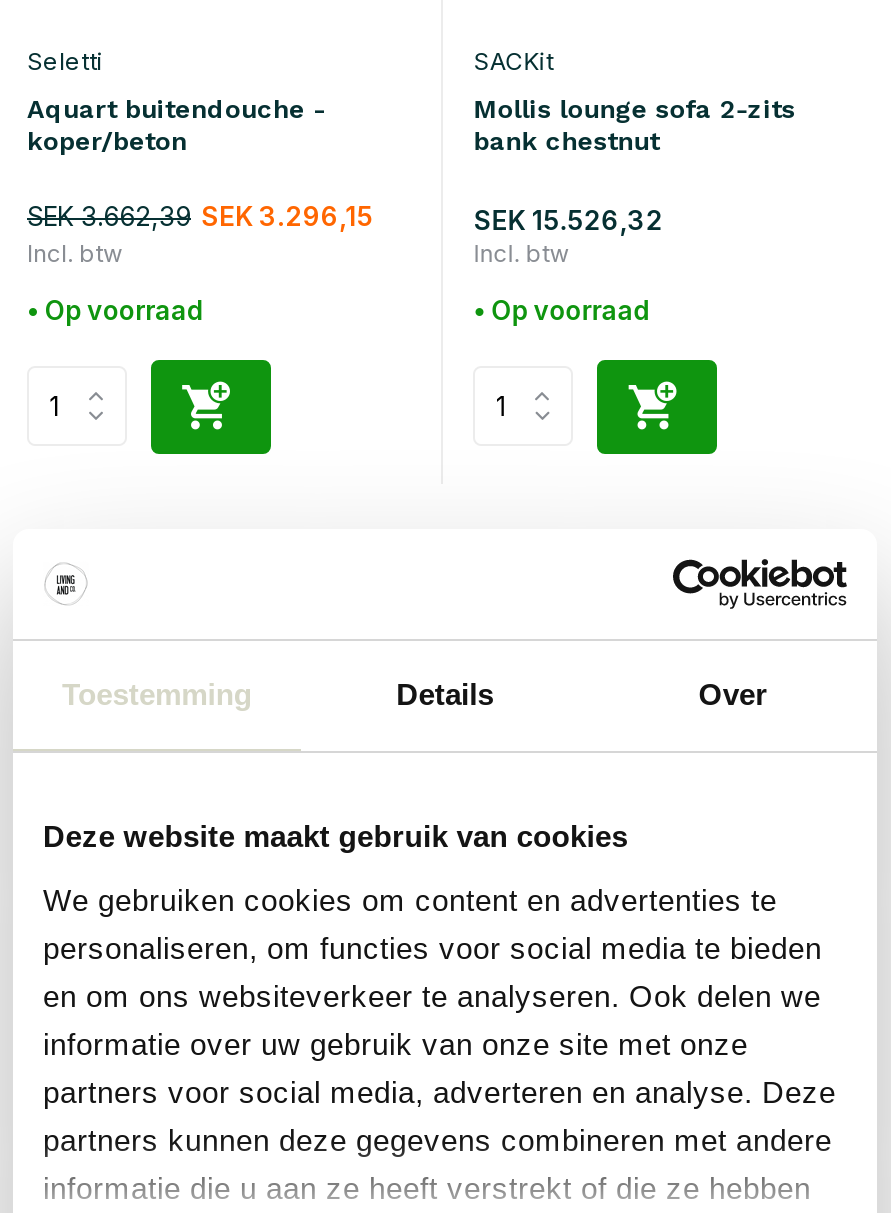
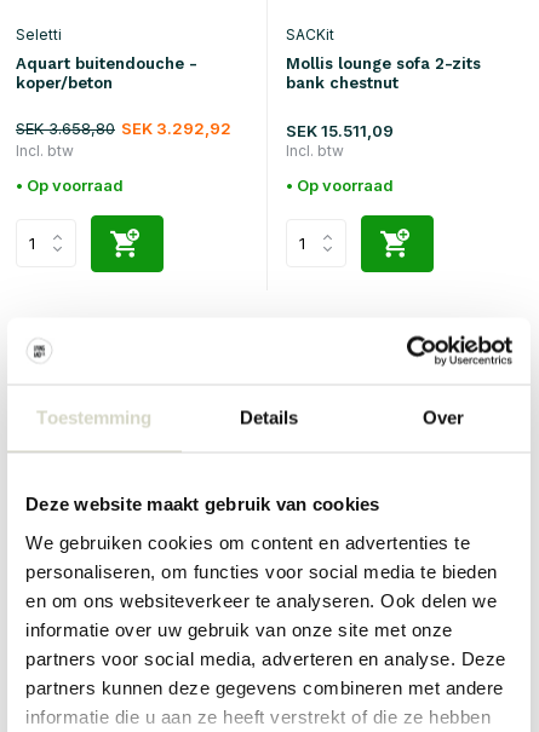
[27,200,373,233] SEK 3.662,39 SEK 3.296,15 -> [16,118,231,138] SEK 3.658,80 SEK 3.292,92
[473,204,663,236] SEK 15.526,32 -> [286,121,394,140] SEK 15.511,09

